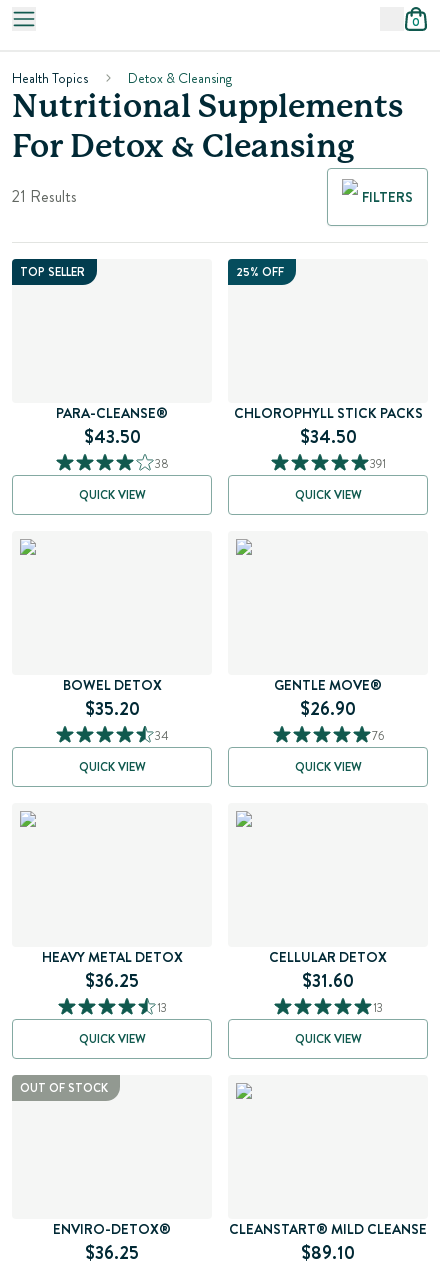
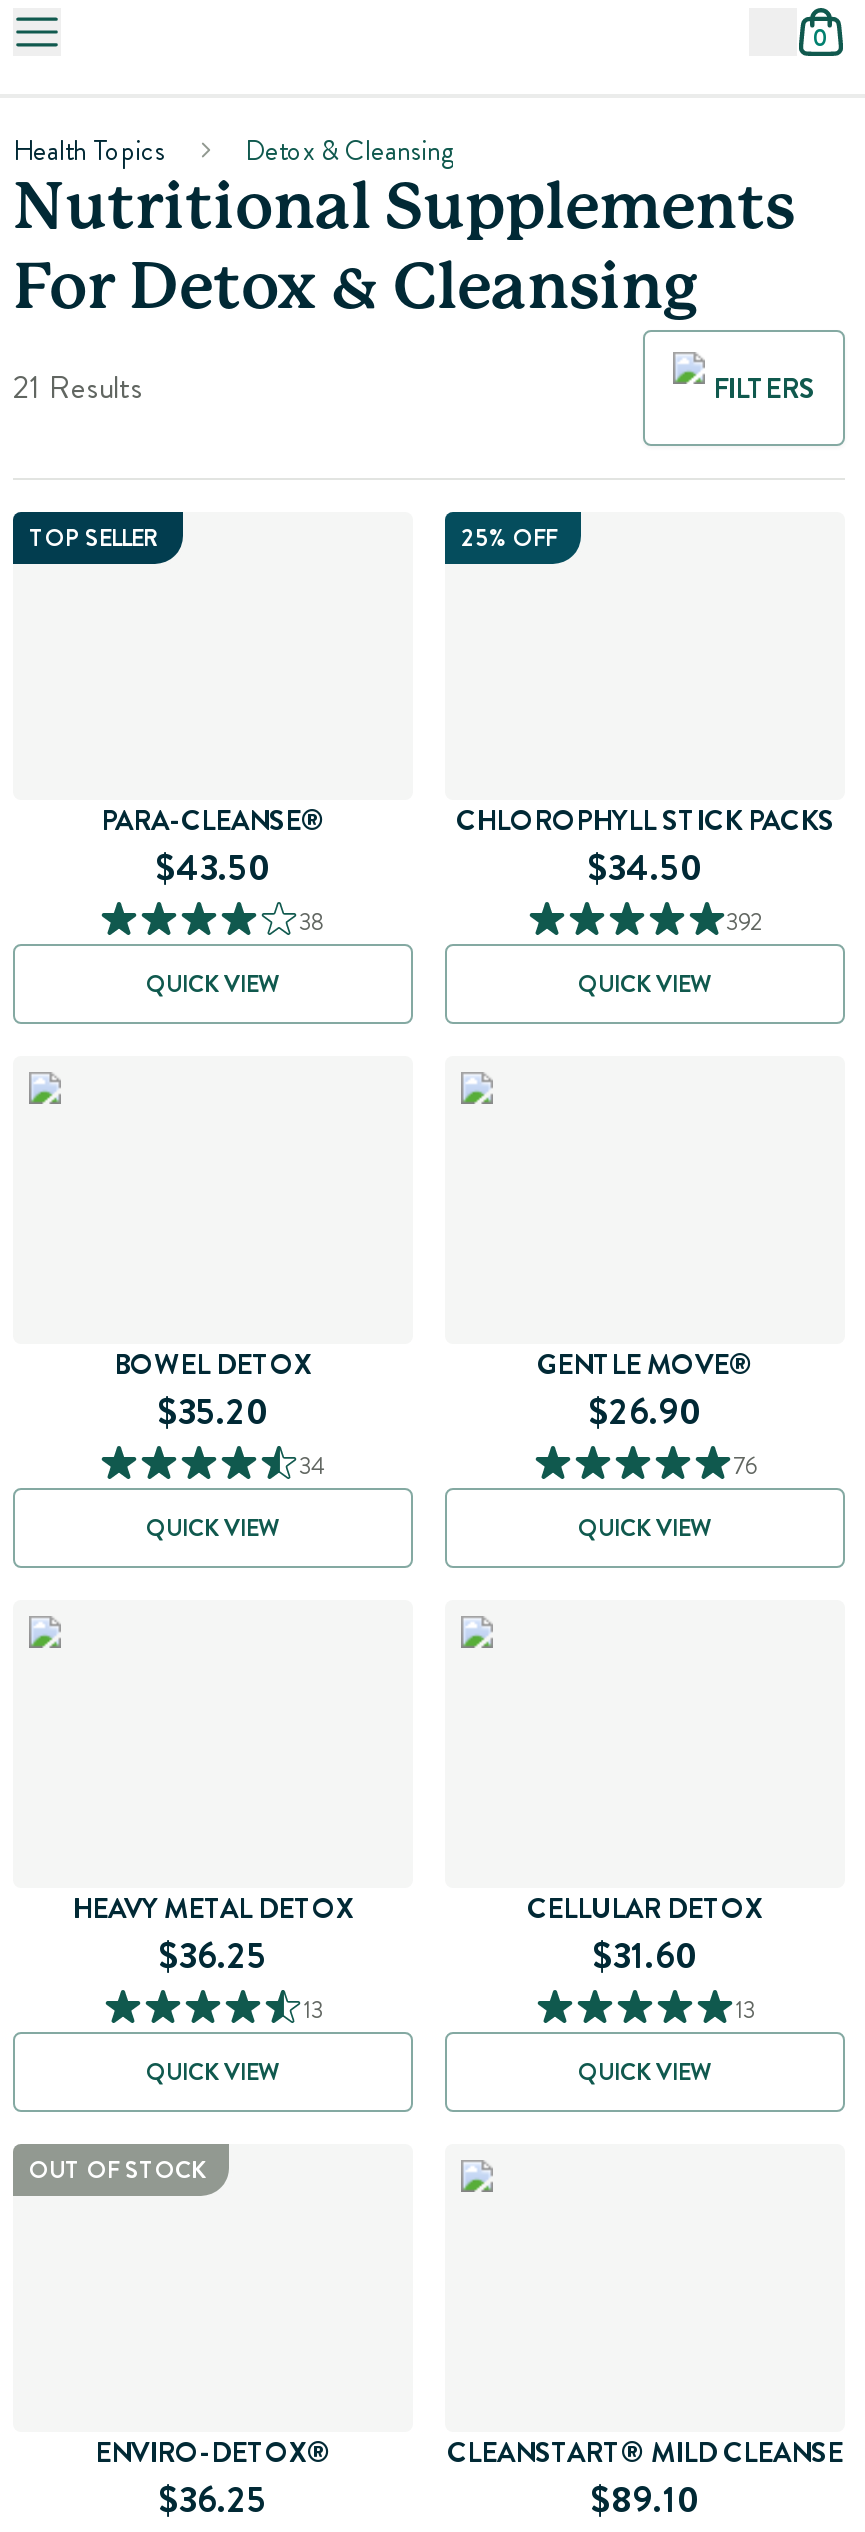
[370,455,386,473] 391 -> [726,904,764,940] 392

